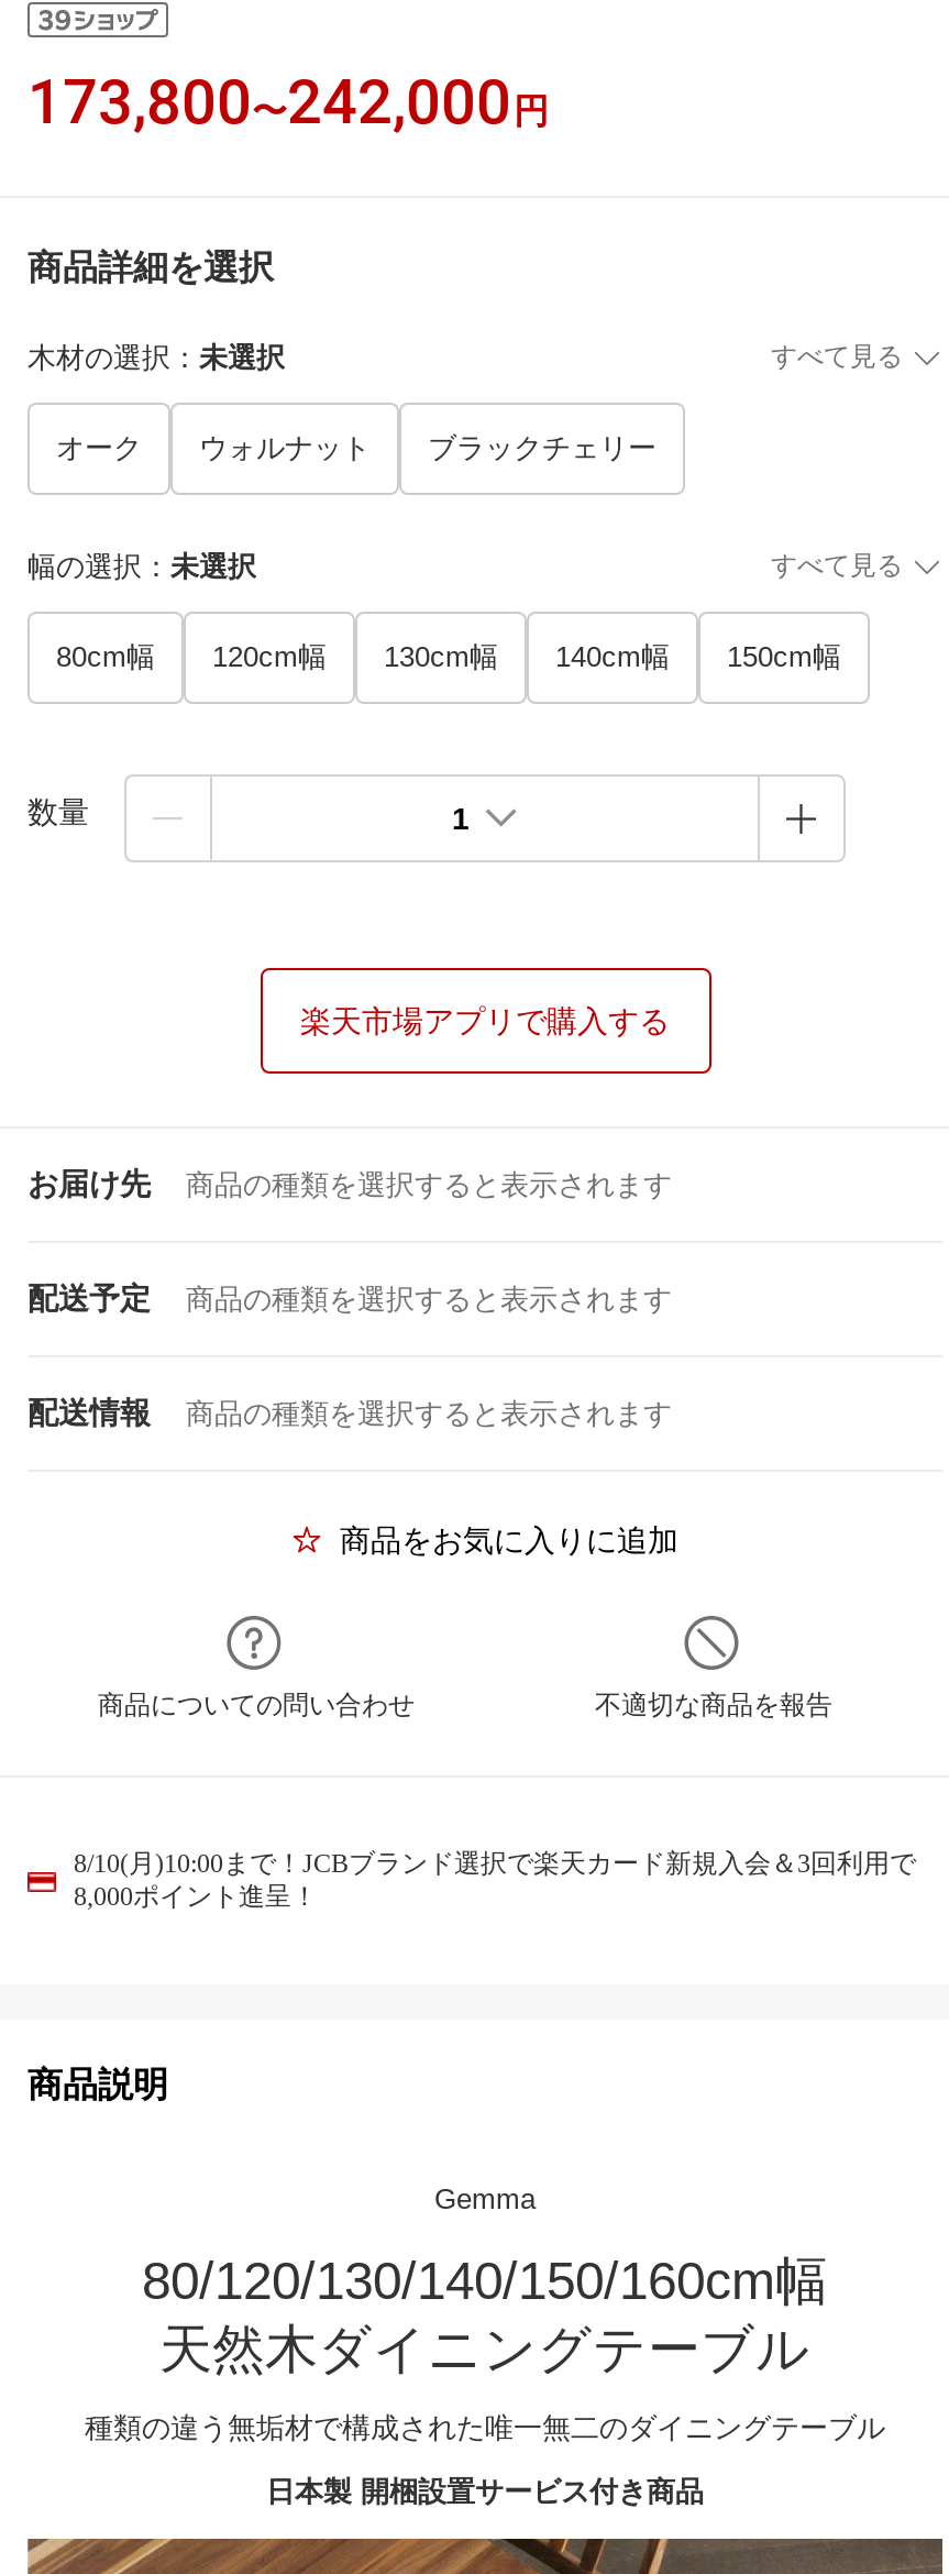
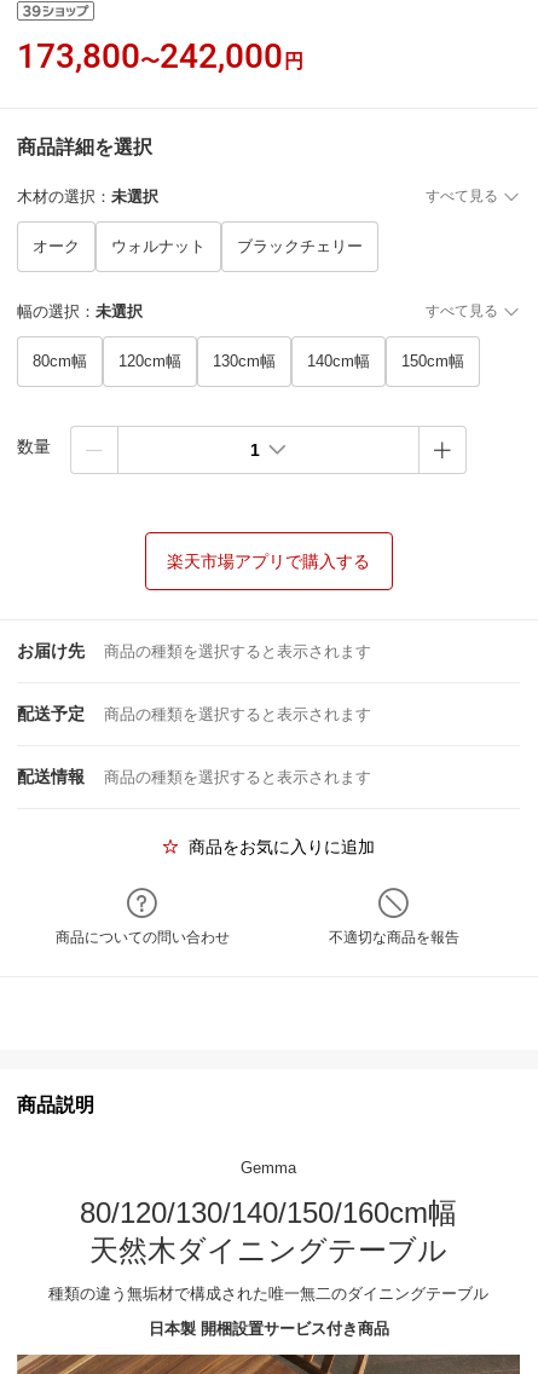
[74,1848,916,1912] 8/10(月)10:00まで！JCBブランド選択で楽天カード新規入会＆3回利用で | 8,000ポイント進呈！ -> none

